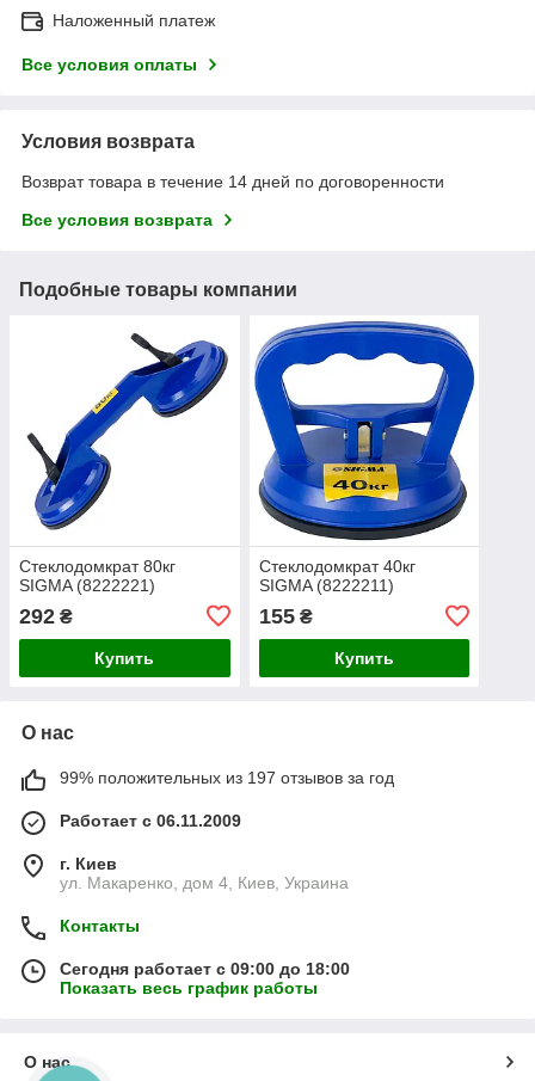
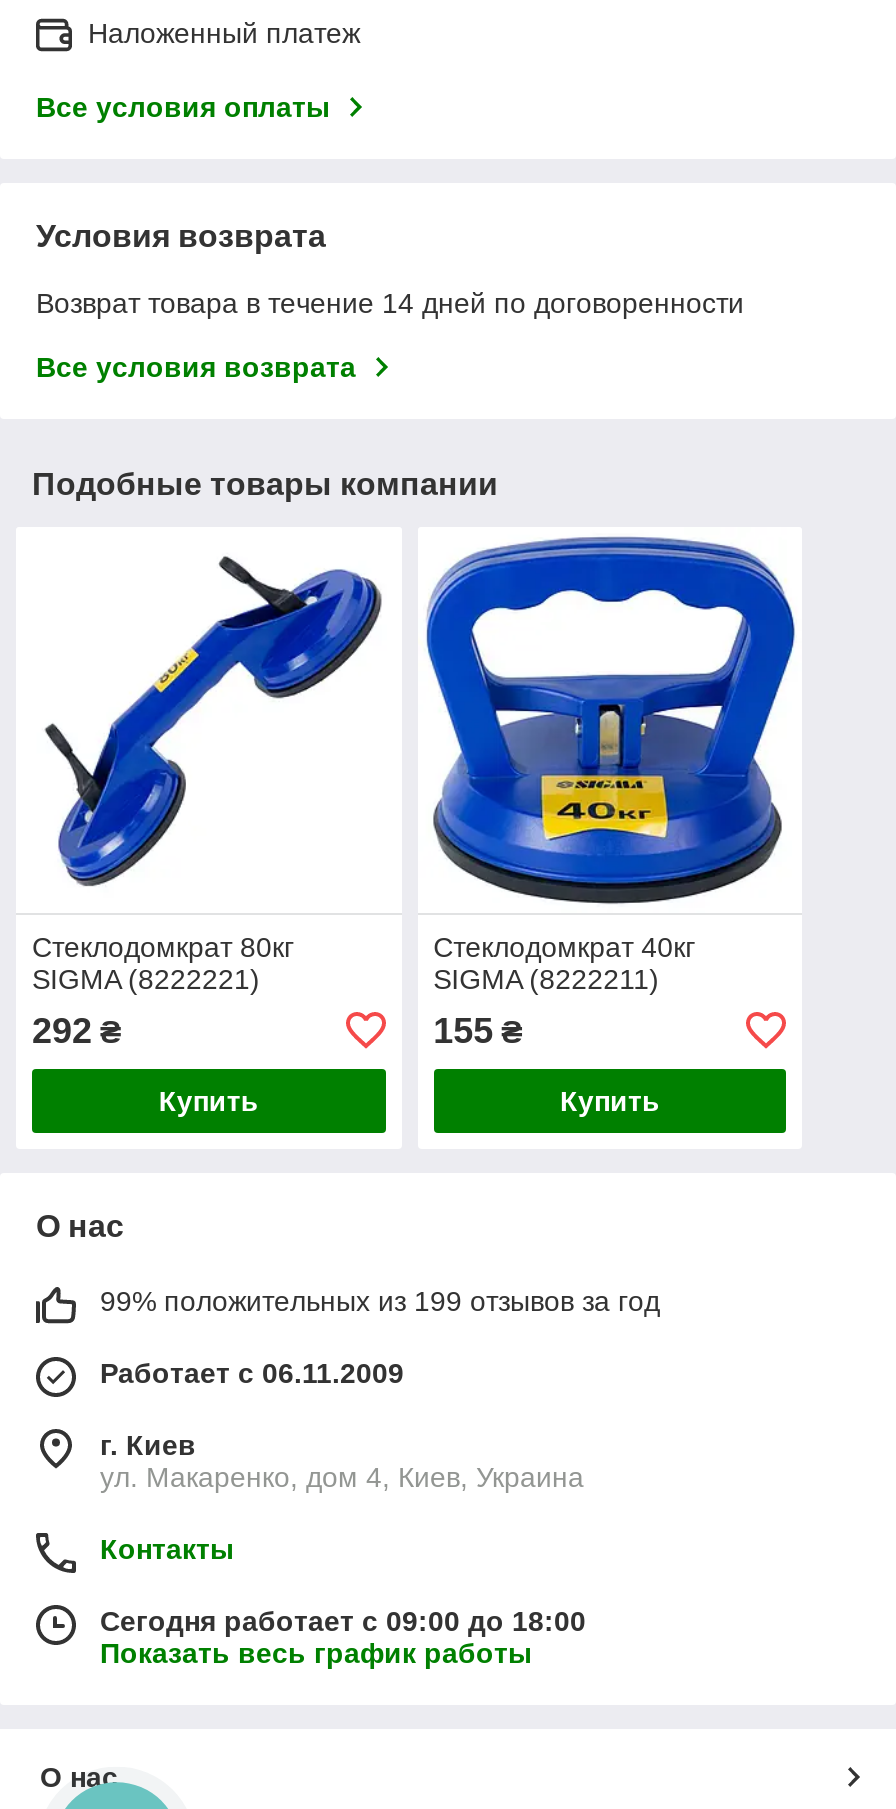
[60,768,394,787] 99% положительных из 197 отзывов за год -> [100,1285,660,1317] 99% положительных из 199 отзывов за год

